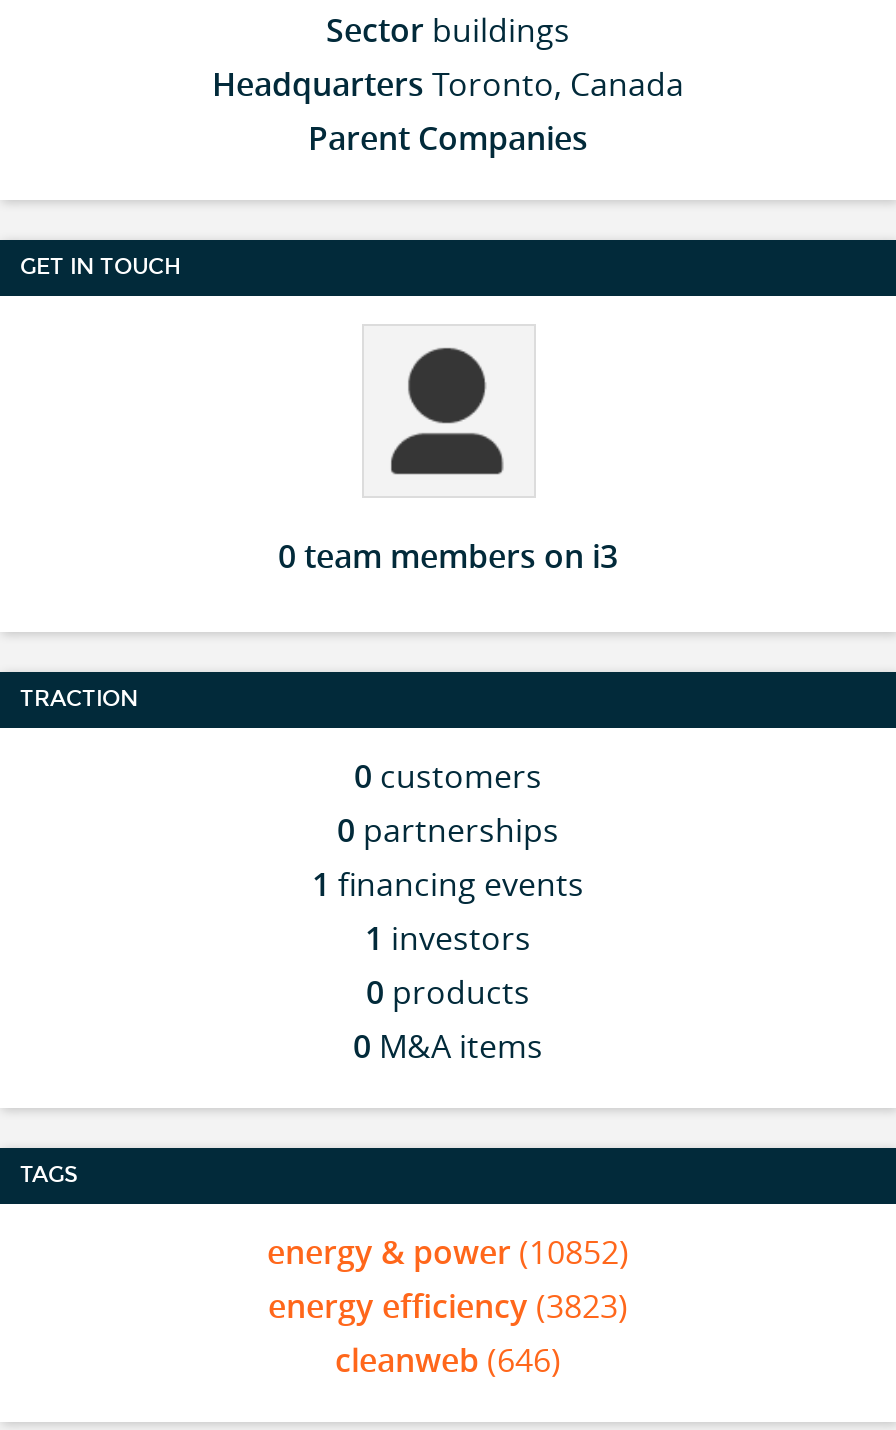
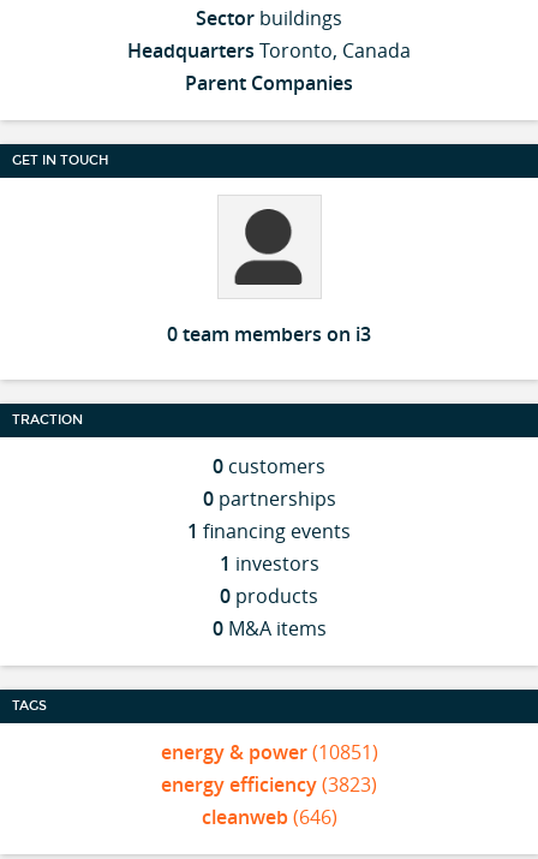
[267,1230,629,1274] energy & power (10852) -> [160,739,378,765] energy & power (10851)

